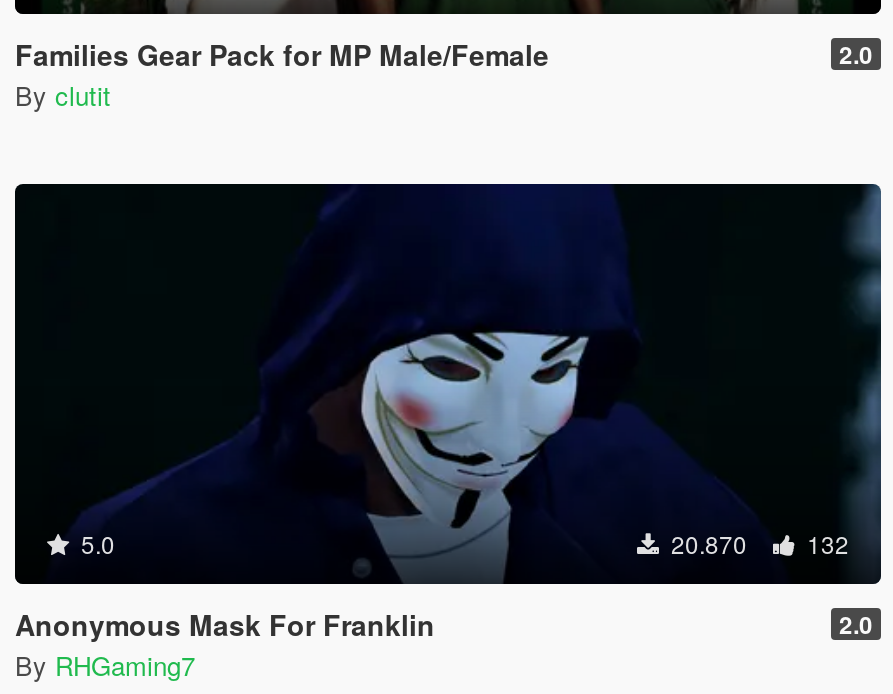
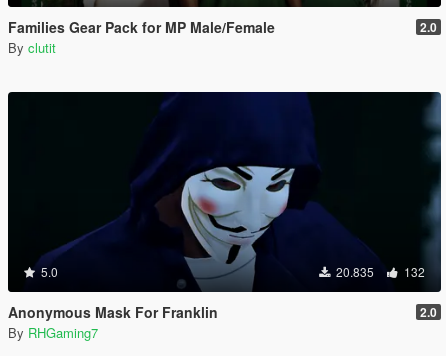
[665,526,849,560] 20.870 132 -> [333,263,425,280] 20.835 132

